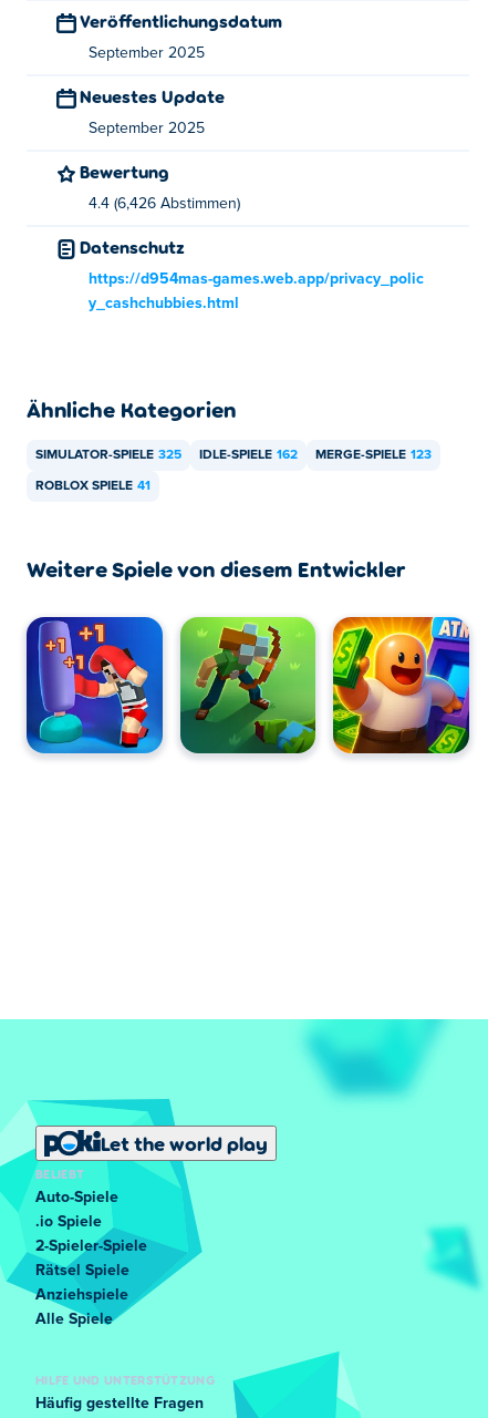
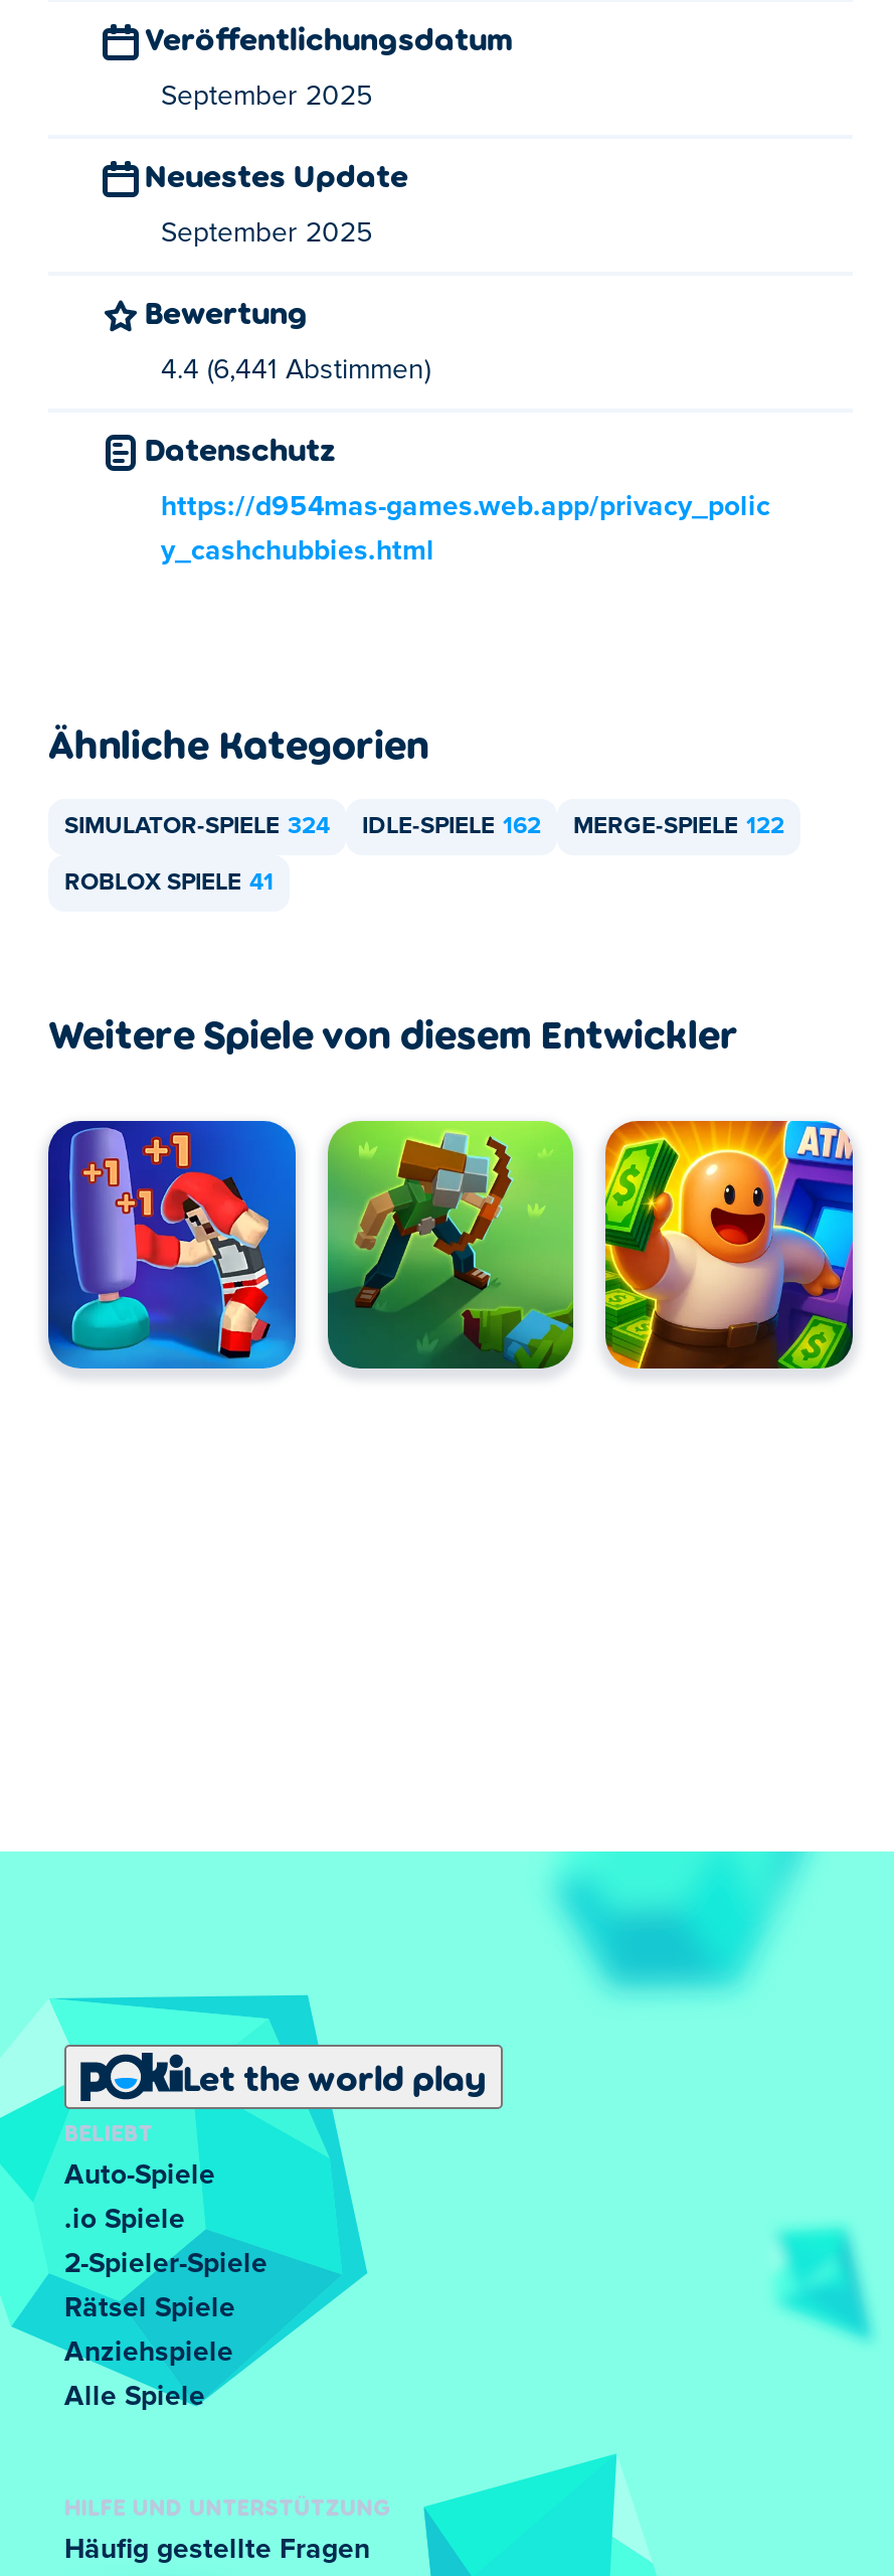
[89,196,240,212] 4.4 (6,426 Abstimmen) -> [161,356,430,384] 4.4 (6,441 Abstimmen)
[35,449,181,462] SIMULATOR-SPIELE 325 -> [64,815,330,839] SIMULATOR-SPIELE 324
[315,449,432,462] MERGE-SPIELE 123 -> [573,815,784,839] MERGE-SPIELE 122

